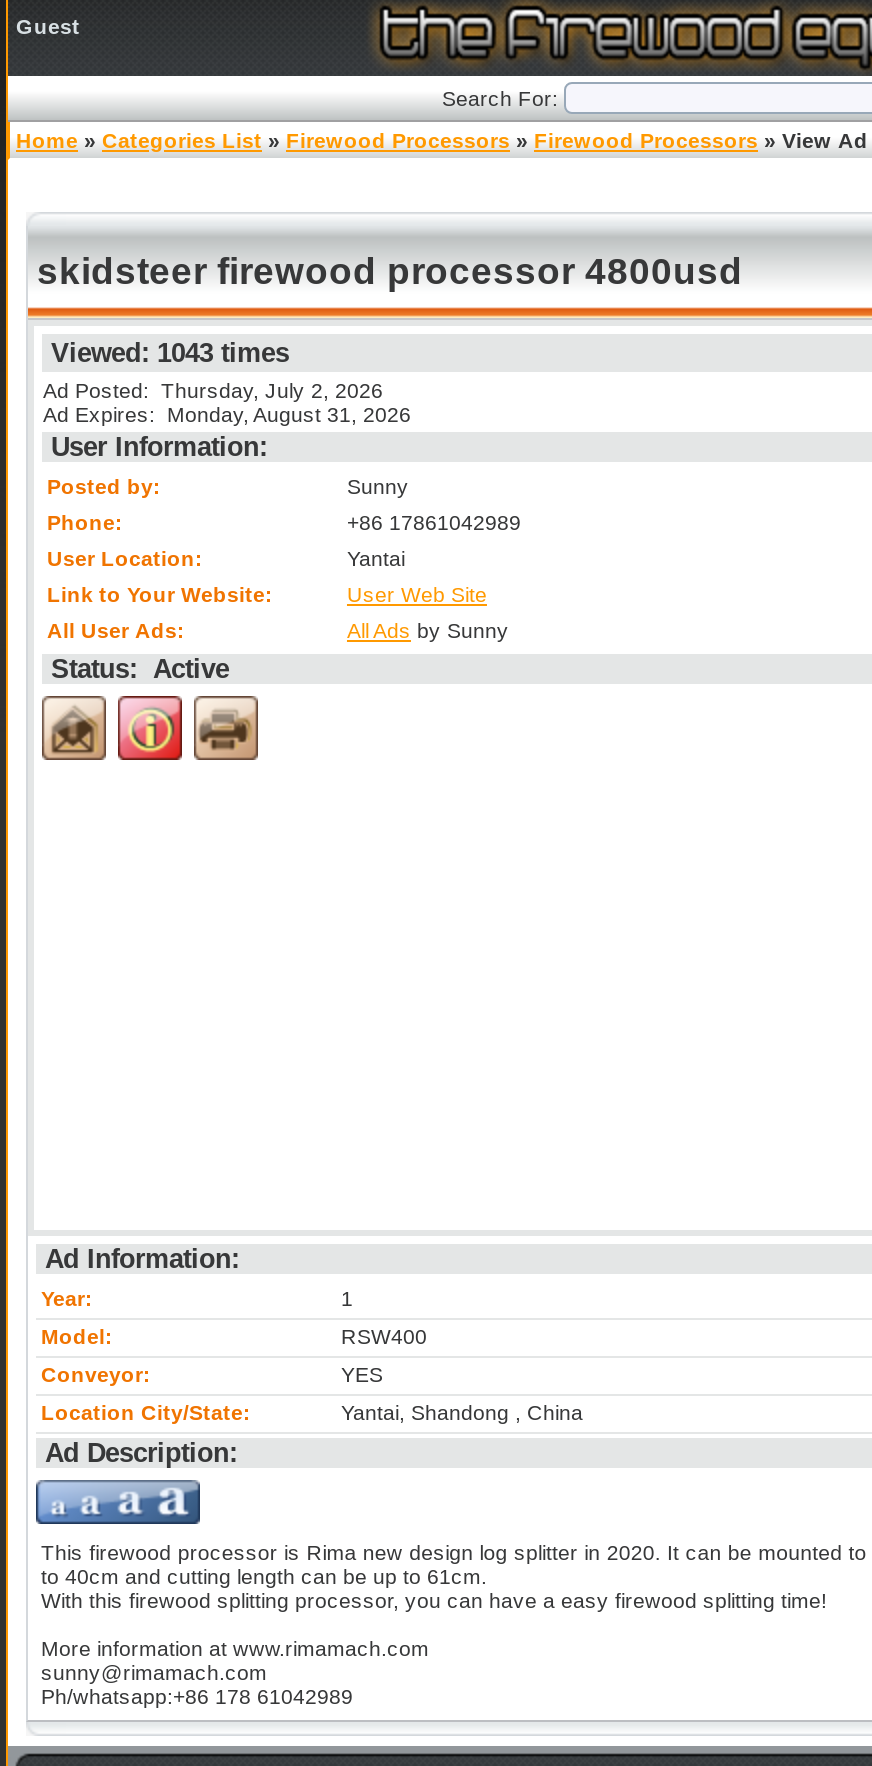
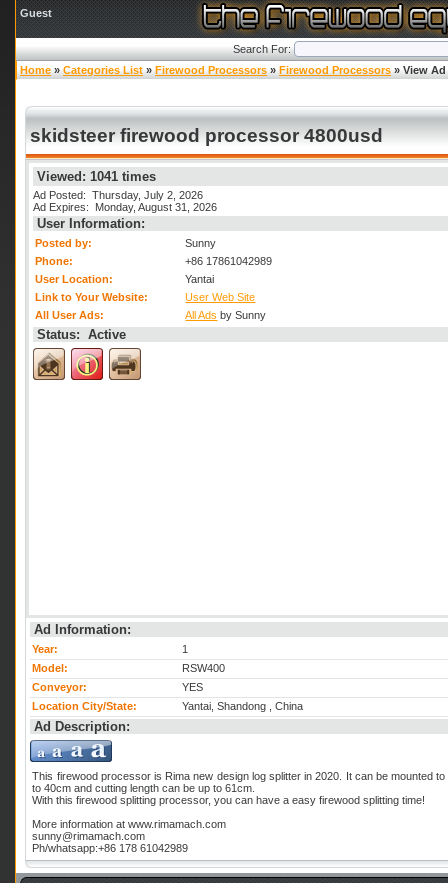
[43,338,289,368] Viewed: 1043 times -> [33,169,156,184] Viewed: 1041 times

